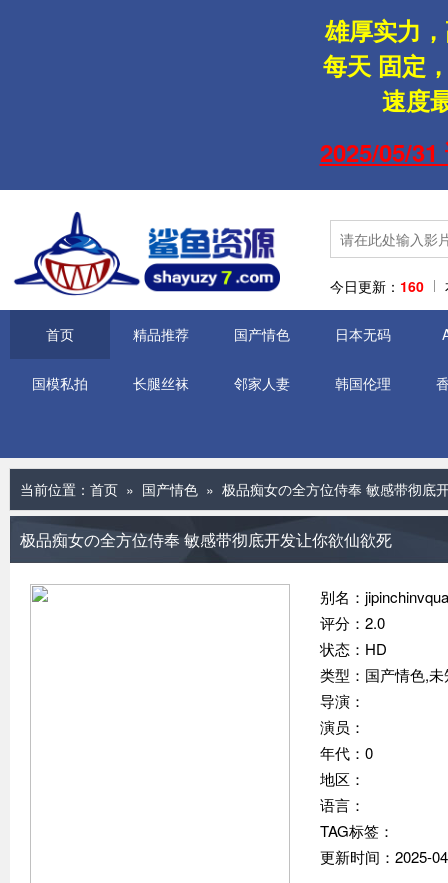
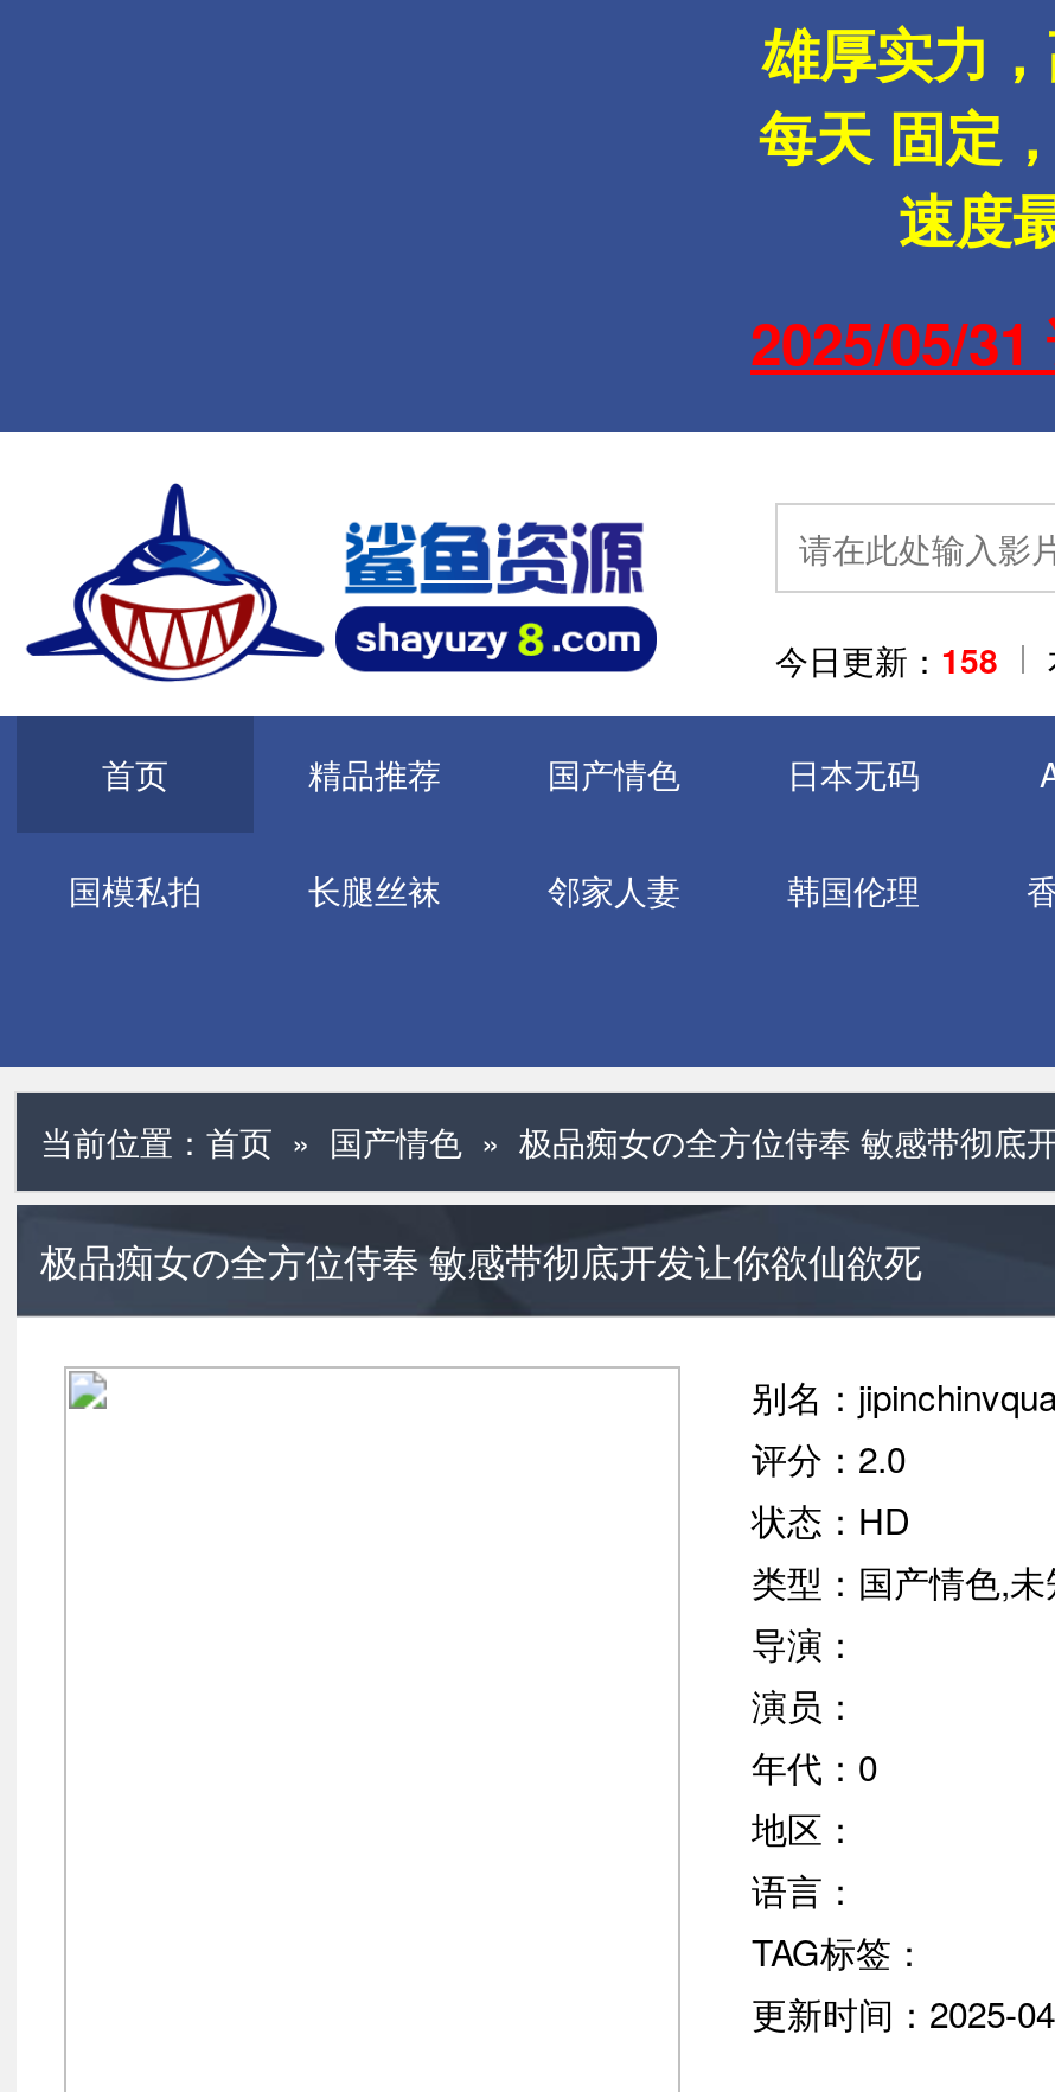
[330,276,424,296] 今日更新：160 -> [775,636,998,683] 今日更新：158

